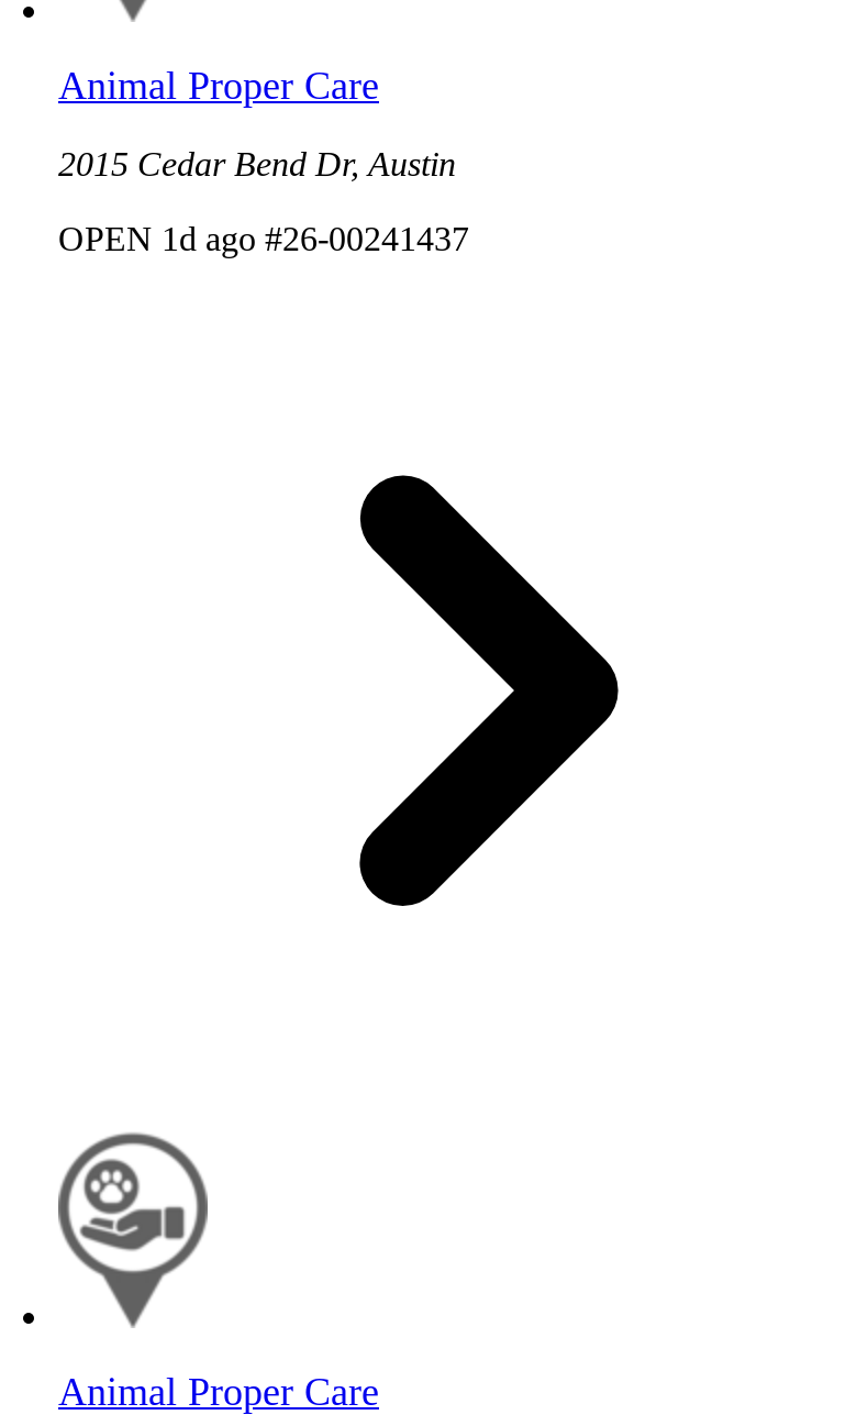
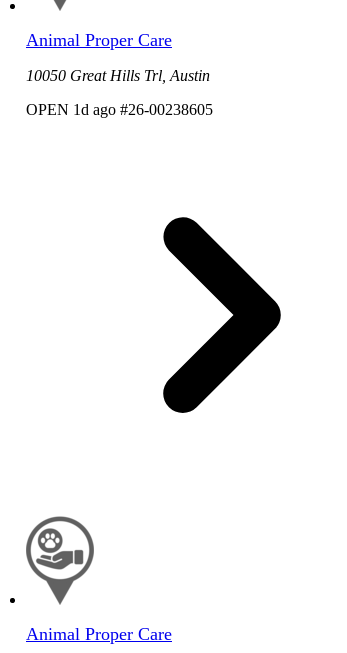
[58,146,456,184] 2015 Cedar Bend Dr, Austin -> [26,67,210,84] 10050 Great Hills Trl, Austin
[58,221,469,259] OPEN 1d ago #26-00241437 -> [26,101,213,118] OPEN 1d ago #26-00238605

